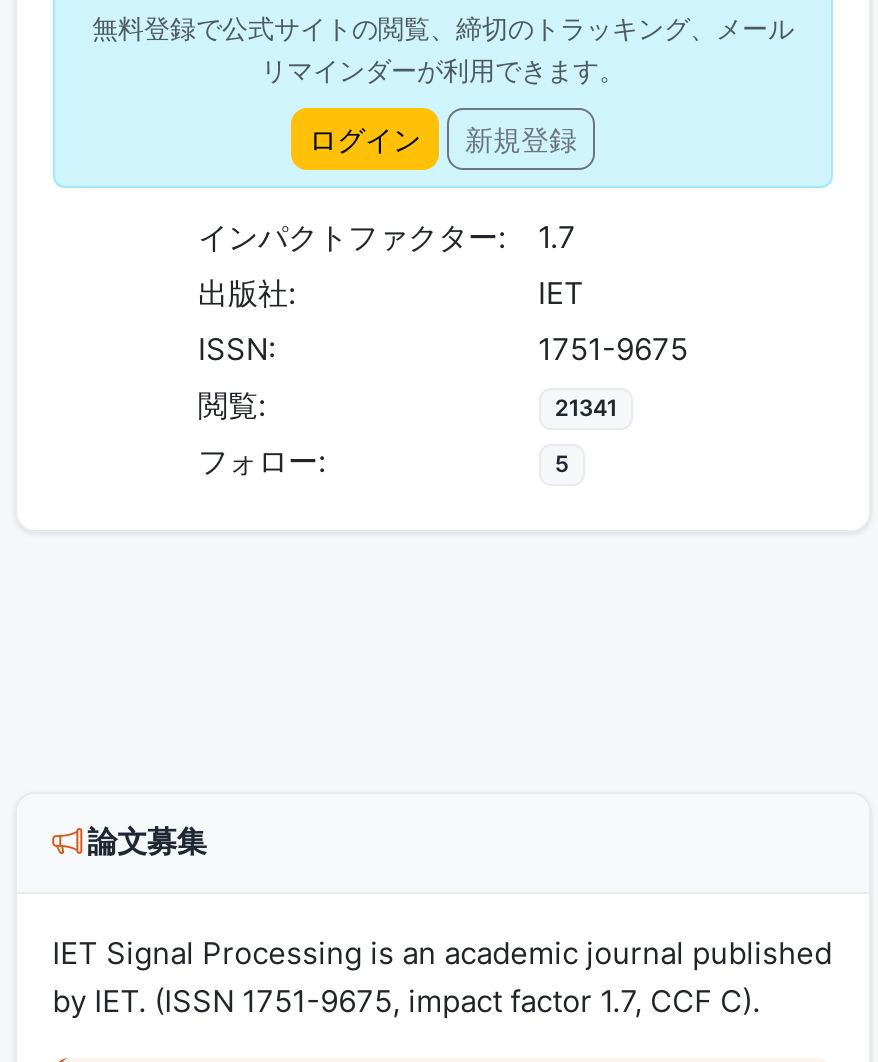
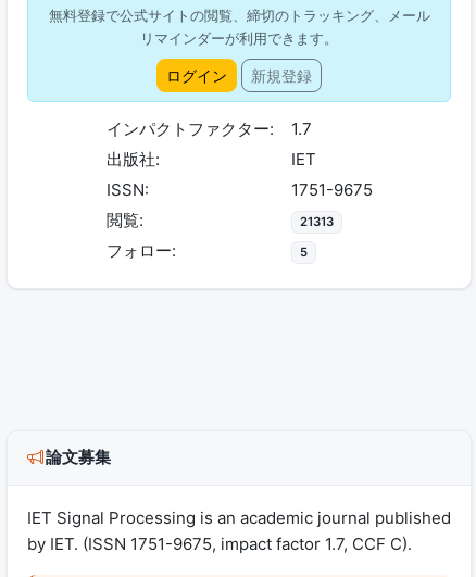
[555,394,617,422] 21341 -> [300,214,333,229] 21313

